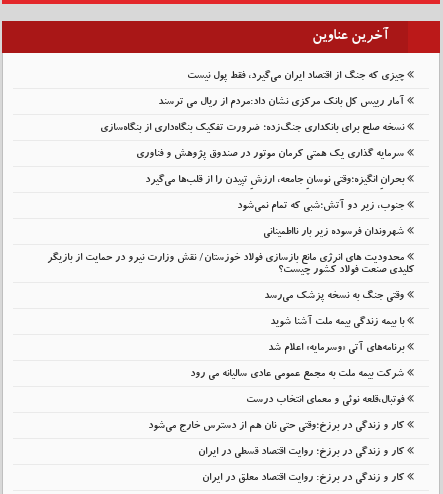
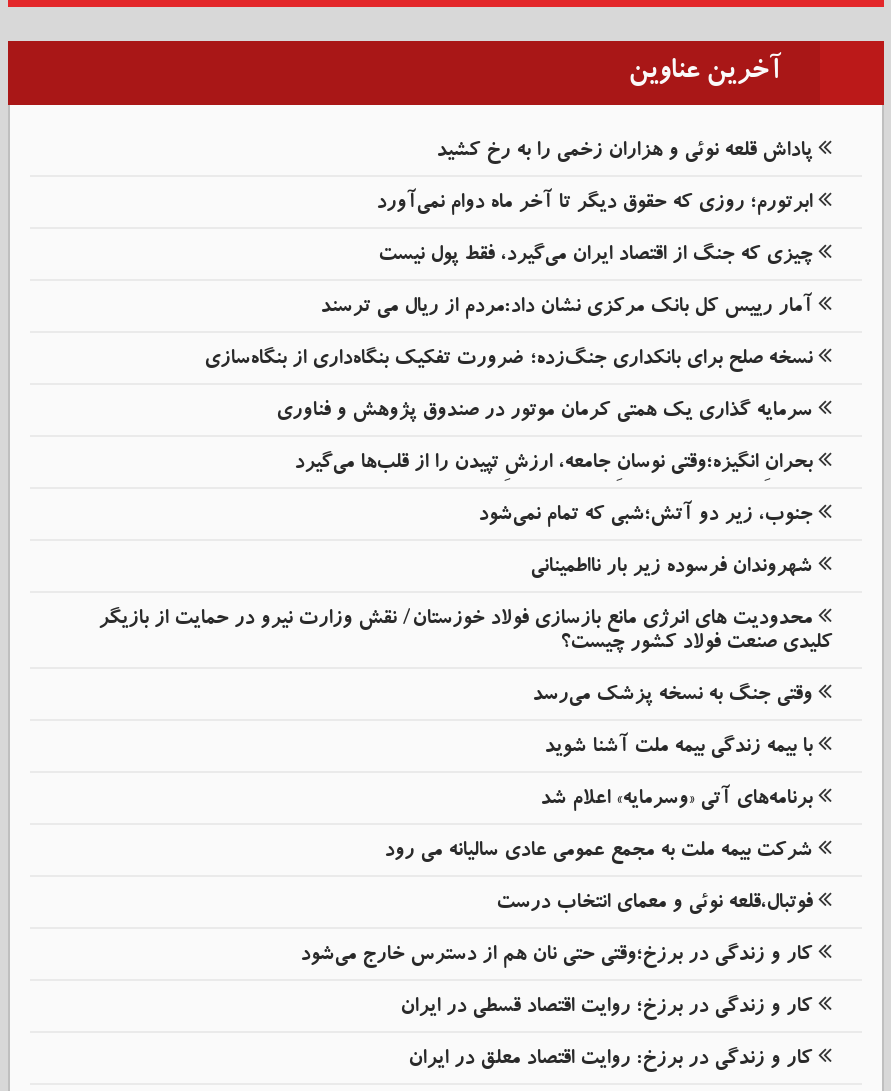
none -> [386,141,822,217] پاداش قلعه نوئی و هزاران زخمی را به رخ کشید | ابرتورم؛ روزی که حقوق دیگر تا آخر ماه دوام نمی‌آورد

